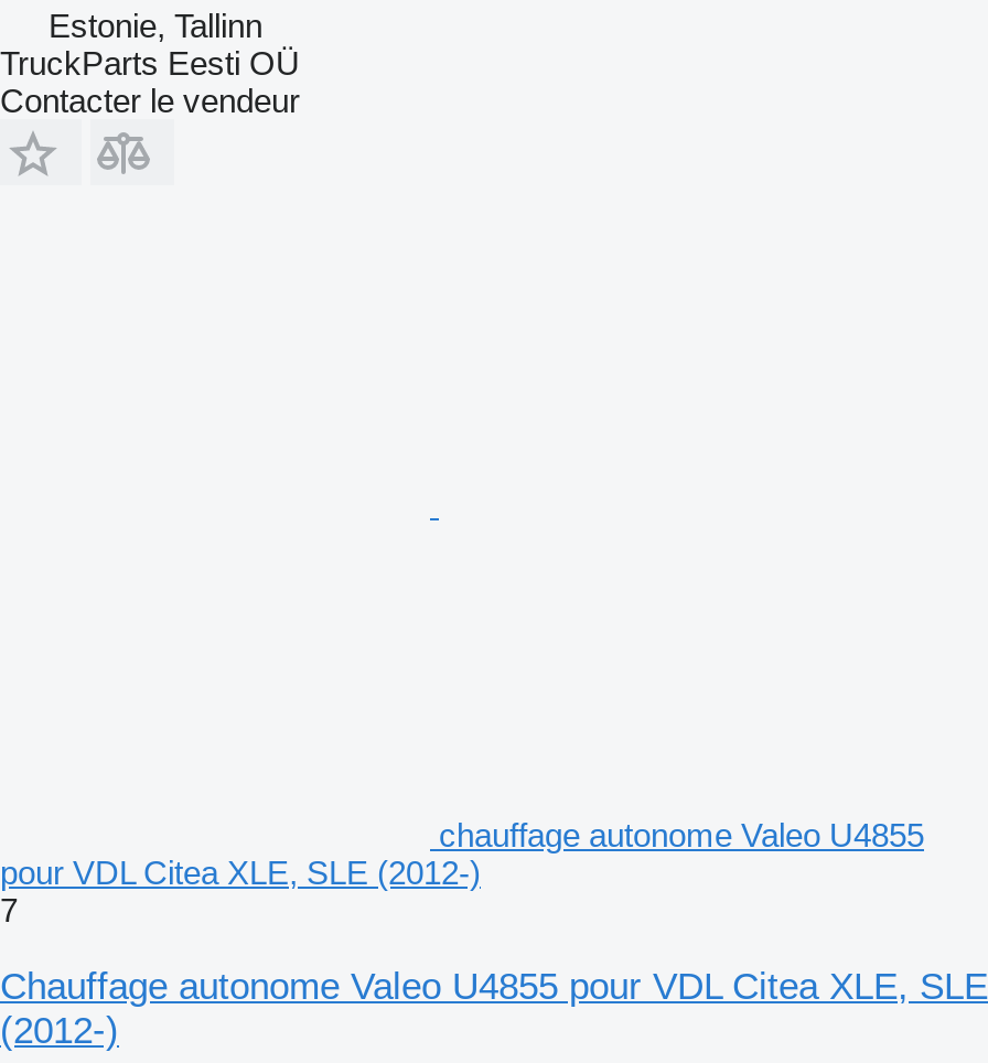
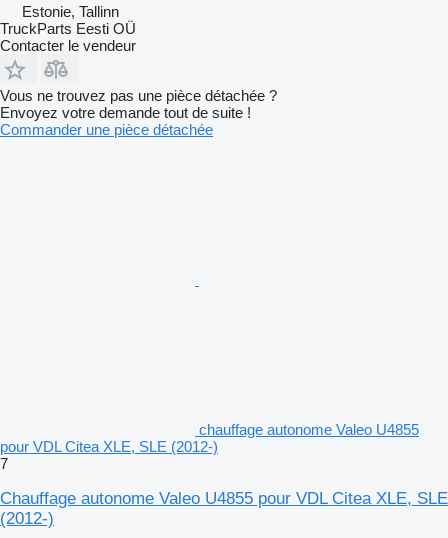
none -> [0,87,277,138] Vous ne trouvez pas une pièce détachée ? | Envoyez votre demande tout de suite ! | Commander une pièce détachée

